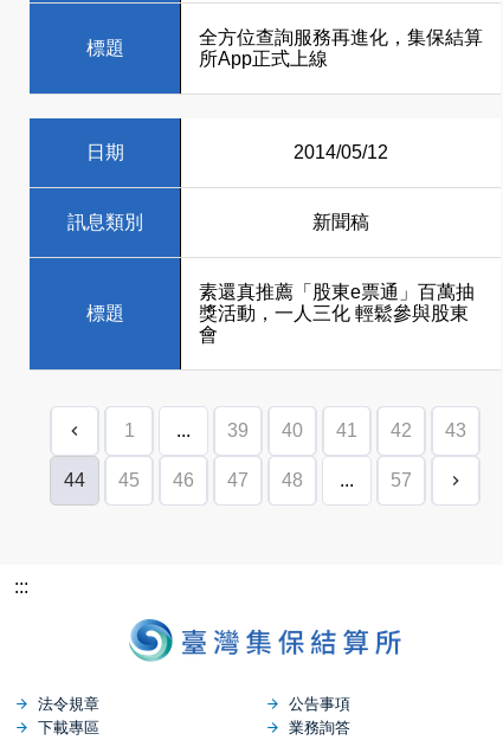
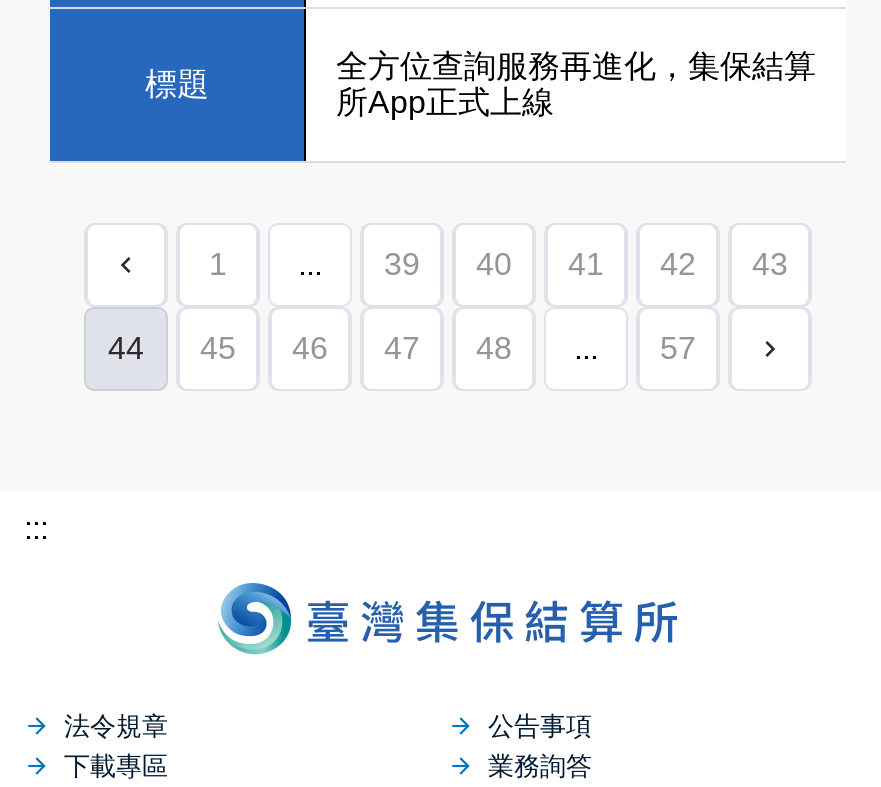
[67,142,388,232] 日期 | 2014/05/12 | 訊息類別 | 新聞稿 -> none
[199,282,475,345] 素還真推薦「股東e票通」百萬抽 | 獎活動，一人三化 輕鬆參與股東 | 會 -> none
[86,303,124,323] 標題 -> none

